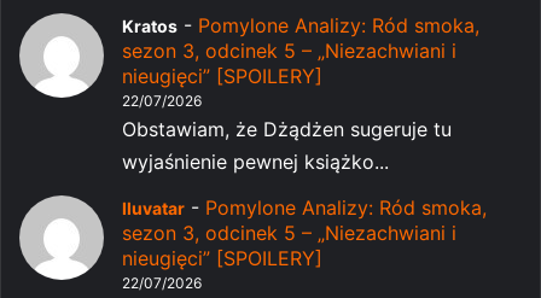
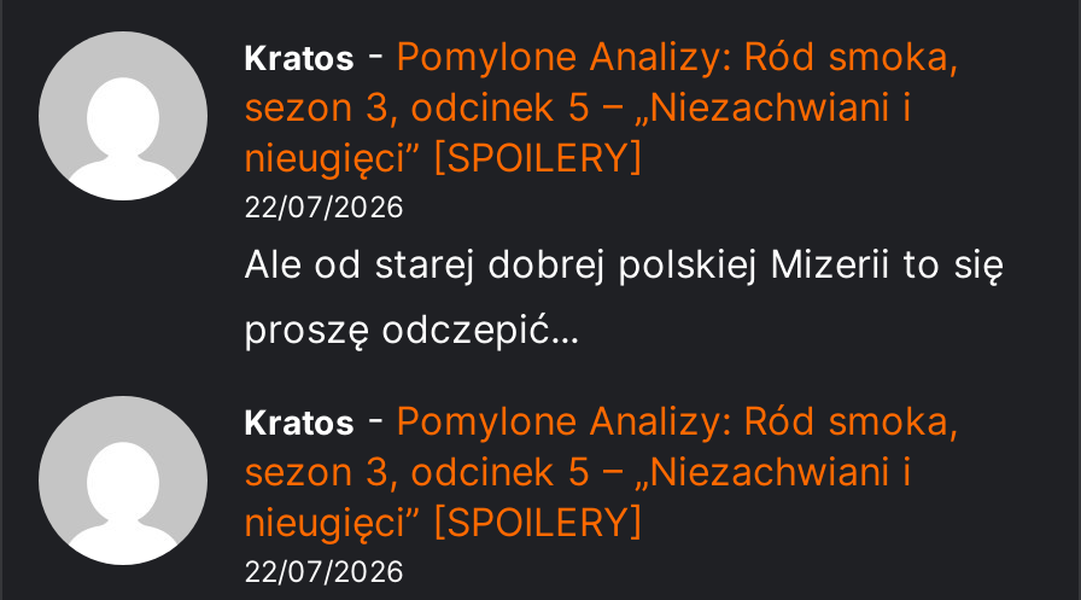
[122,117,452,174] Obstawiam, że Dżądżen sugeruje tu | wyjaśnienie pewnej książko... -> [244,240,1004,353] Ale od starej dobrej polskiej Mizerii to się | proszę odczepić...
[122,196,487,220] Iluvatar - Pomylone Analizy: Ród smoka, -> [244,397,958,445] Kratos - Pomylone Analizy: Ród smoka,

